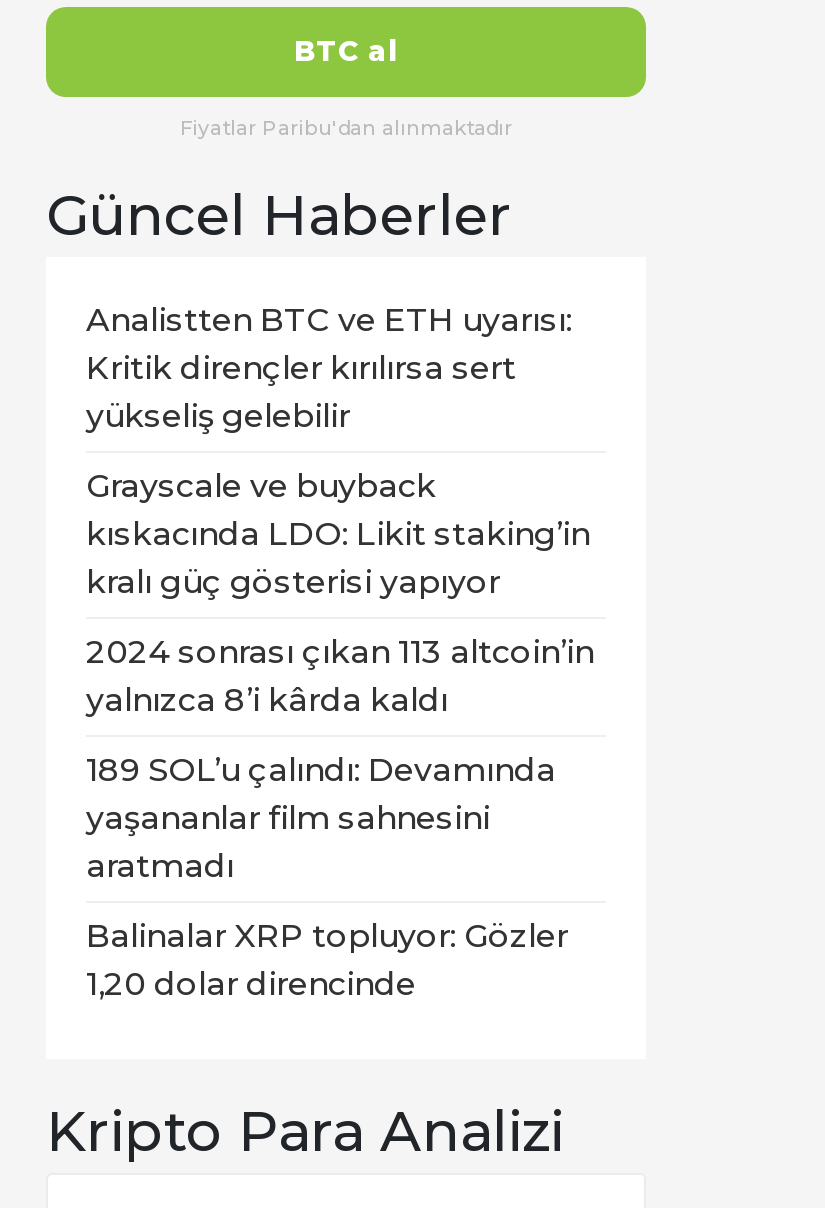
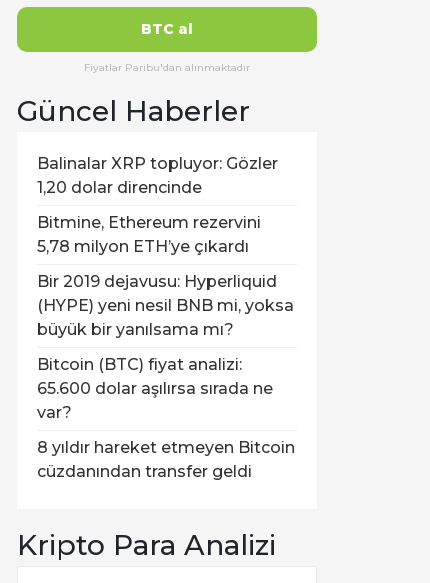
[86,300,594,884] Analistten BTC ve ETH uyarısı: | Kritik dirençler kırılırsa sert | yükseliş gelebilir | Grayscale ve buyback | kıskacında LDO: Likit staking’in | kralı güç gösterisi yapıyor | 2024 sonrası çıkan 113 altcoin’in | yalnızca 8’i kârda kaldı | 189 SOL’u çalındı: Devamında | yaşananlar film sahnesini | aratmadı -> none
moved [86,916,568,1002] -> [37,153,278,196]: Balinalar XRP topluyor: Gözler | 1,20 dolar direncinde
none -> [37,212,295,480] Bitmine, Ethereum rezervini | 5,78 milyon ETH’ye çıkardı | Bir 2019 dejavusu: Hyperliquid | (HYPE) yeni nesil BNB mi, yoksa | büyük bir yanılsama mı? | Bitcoin (BTC) fiyat analizi: | 65.600 dolar aşılırsa sırada ne | var? | 8 yıldır hareket etmeyen Bitcoin | cüzdanından transfer geldi

